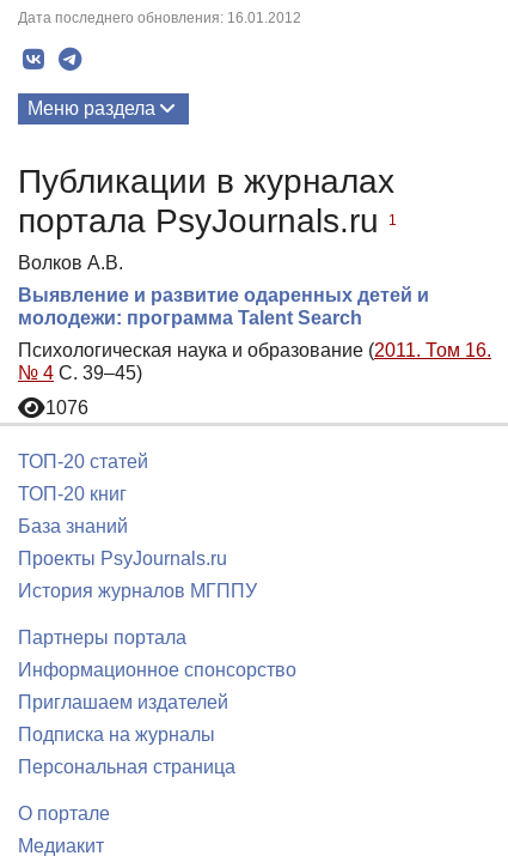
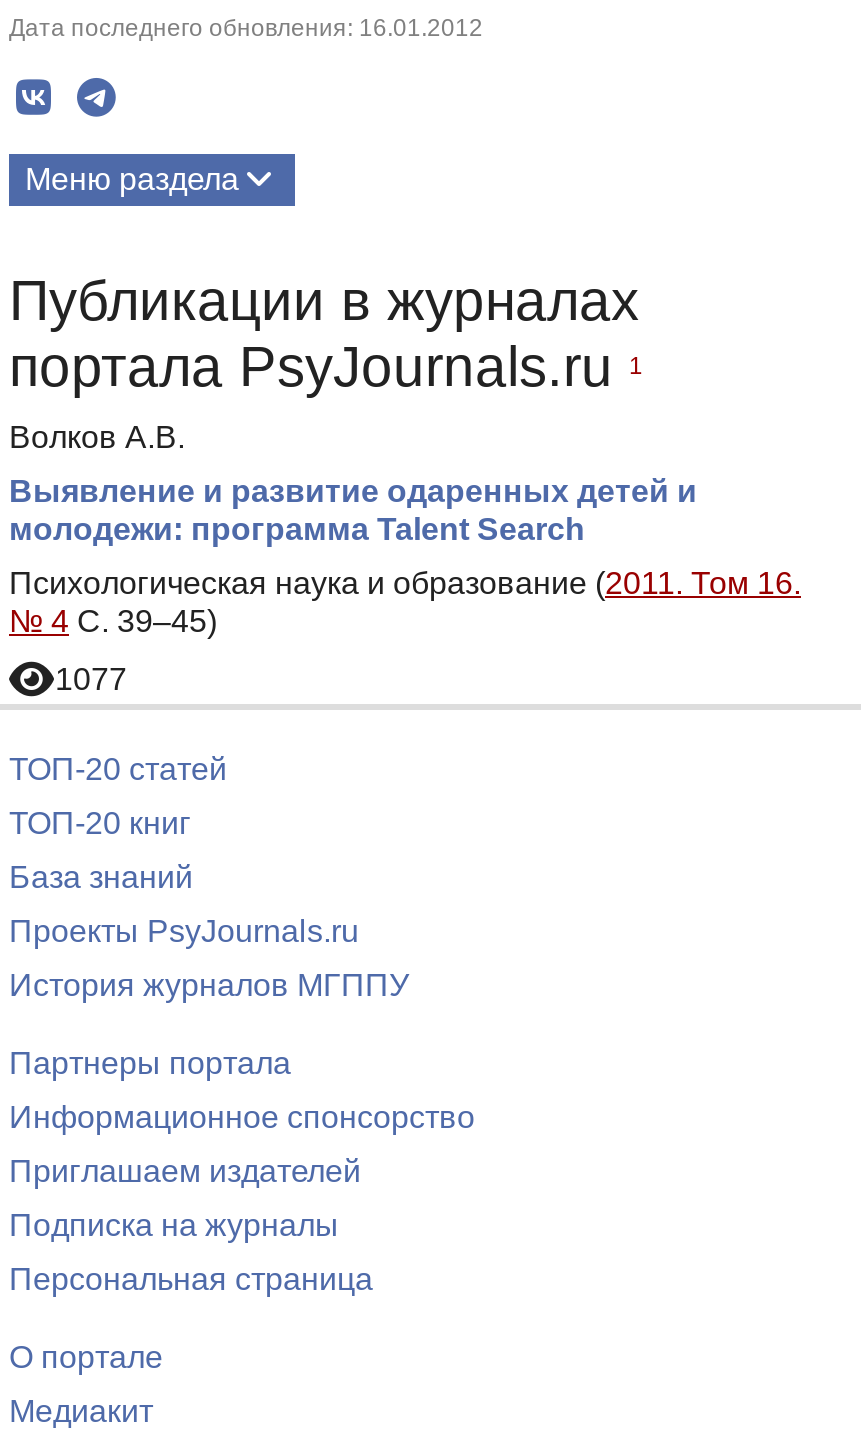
[45,398,88,418] 1076 -> [55,663,127,697] 1077

